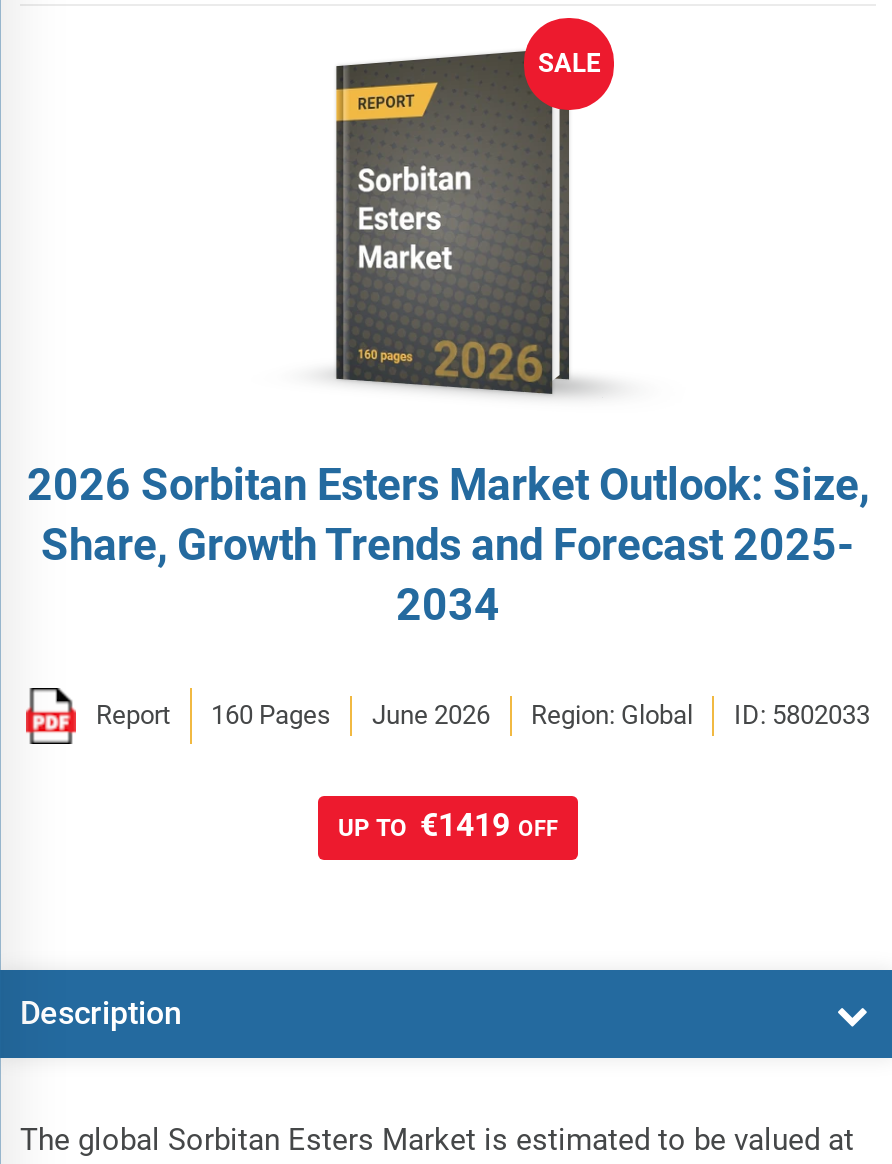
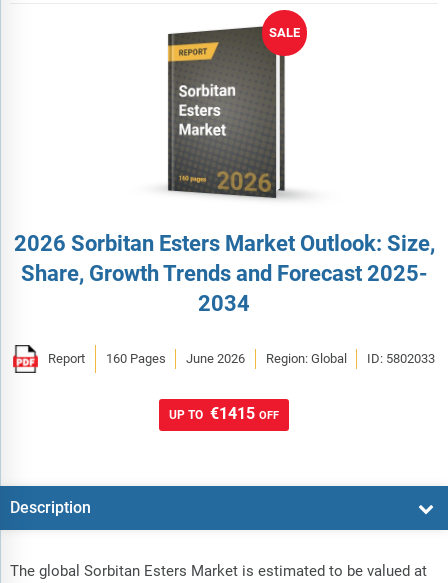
[338,805,558,843] UP TO €1419 OFF -> [169,404,279,423] UP TO €1415 OFF

